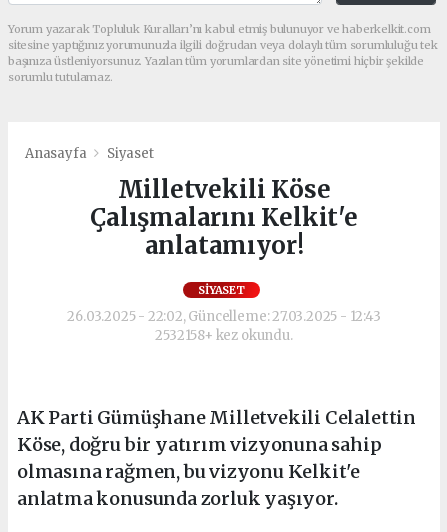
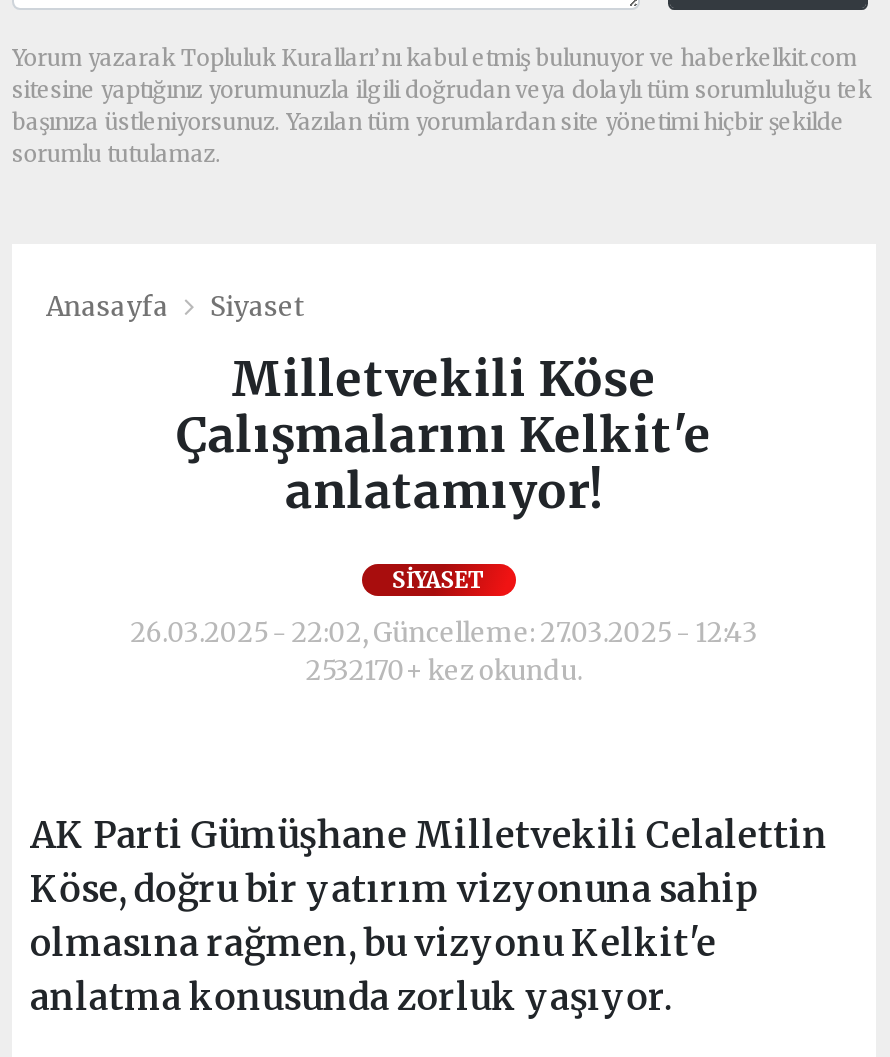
[155,326,293,343] 2532158+ kez okundu. -> [306,653,582,687] 2532170+ kez okundu.

